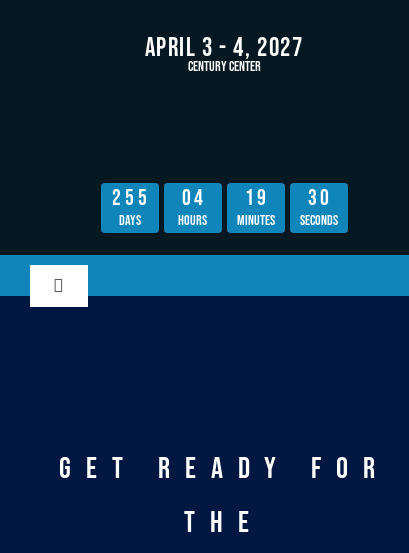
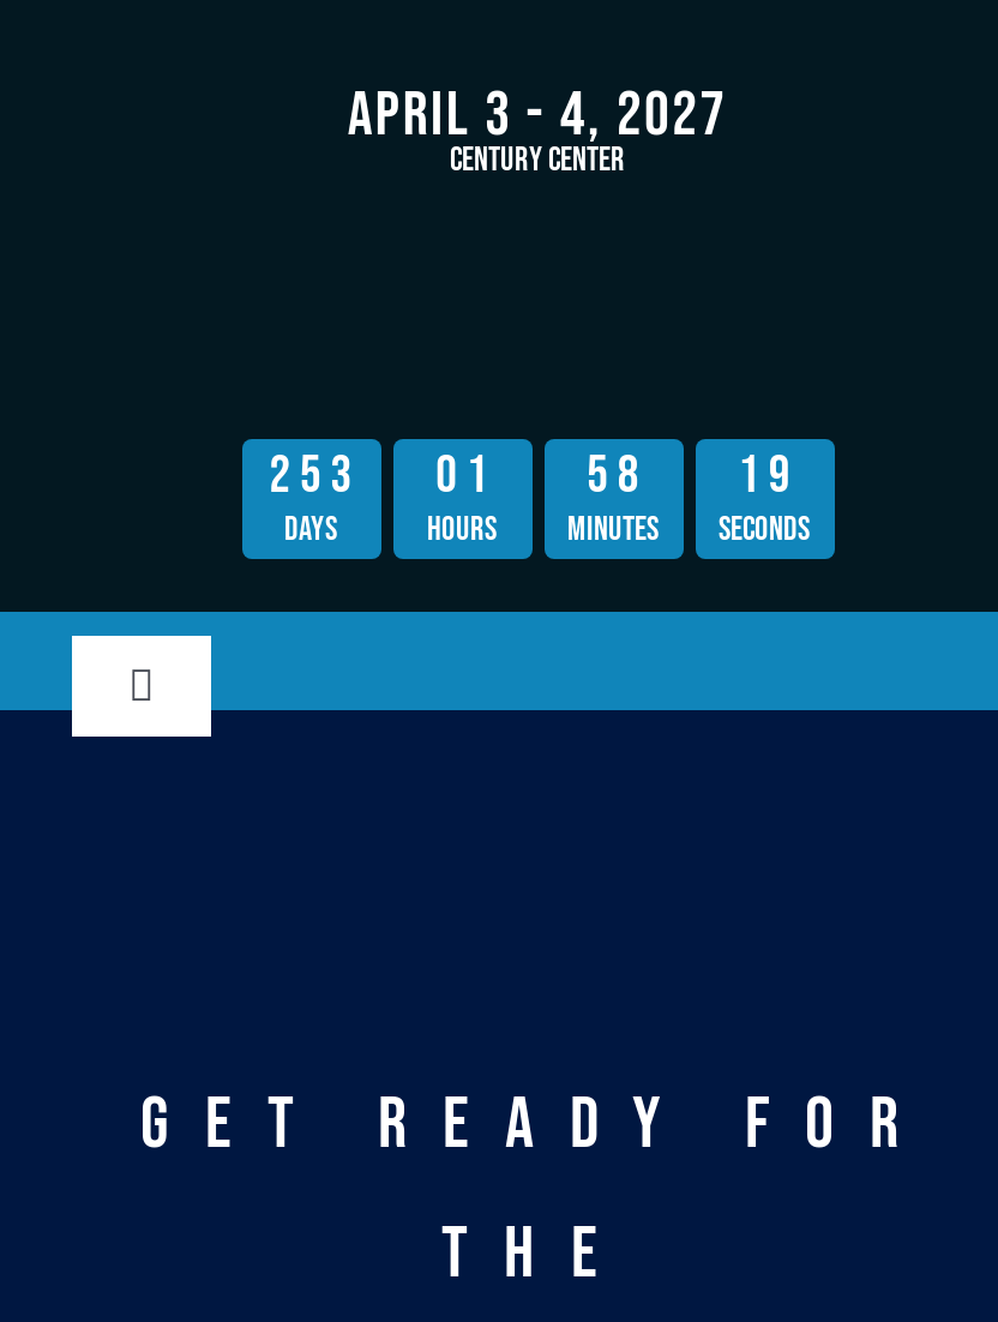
[112,185,147,212] 2 5 5 -> [269,444,352,509] 2 5 3
[182,185,203,212] 0 4 -> [436,444,488,509] 0 1
[245,185,266,212] 1 9 -> [587,444,639,509] 5 8
[308,185,329,212] 3 0 -> [738,444,790,509] 1 8

